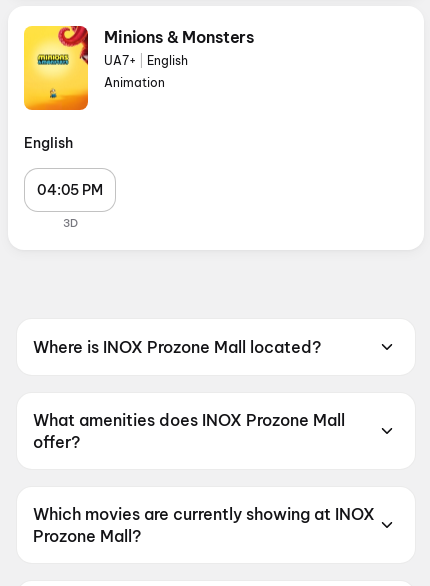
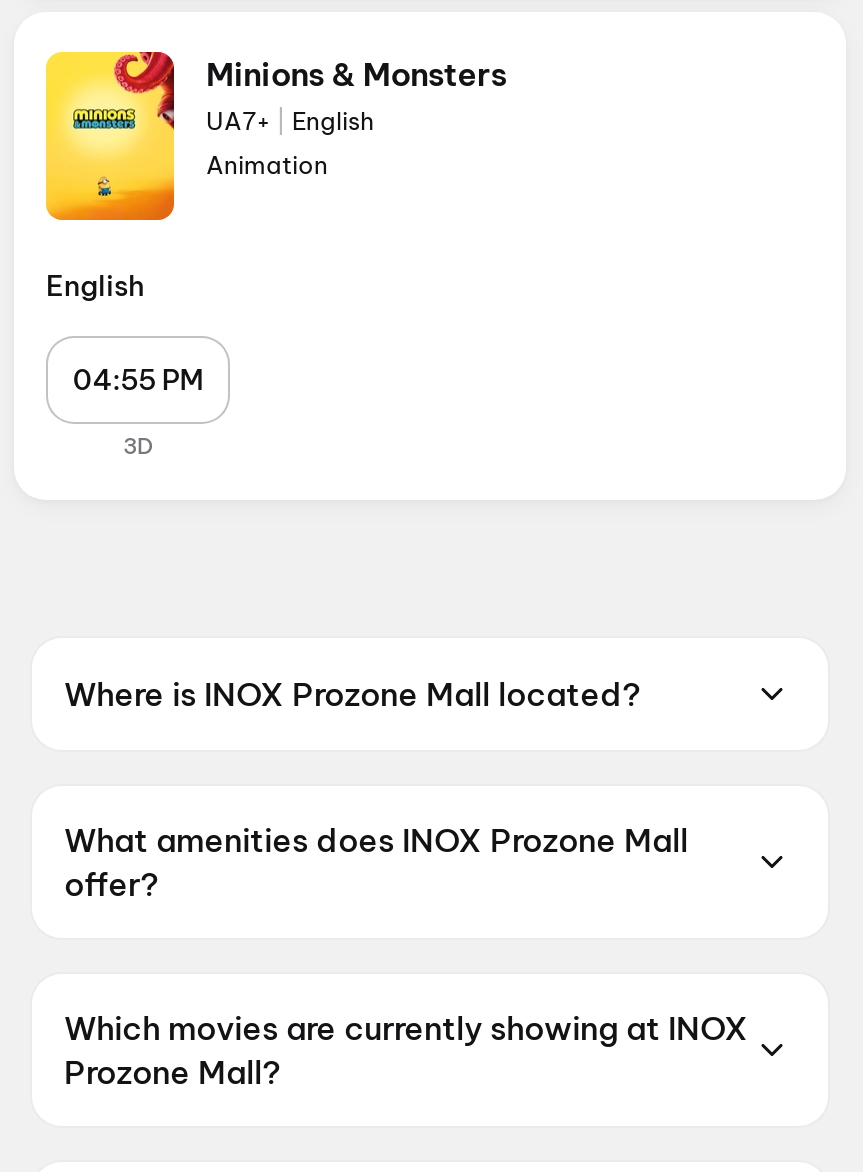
[37,181,103,199] 04:05 PM -> [73,362,203,398] 04:55 PM

